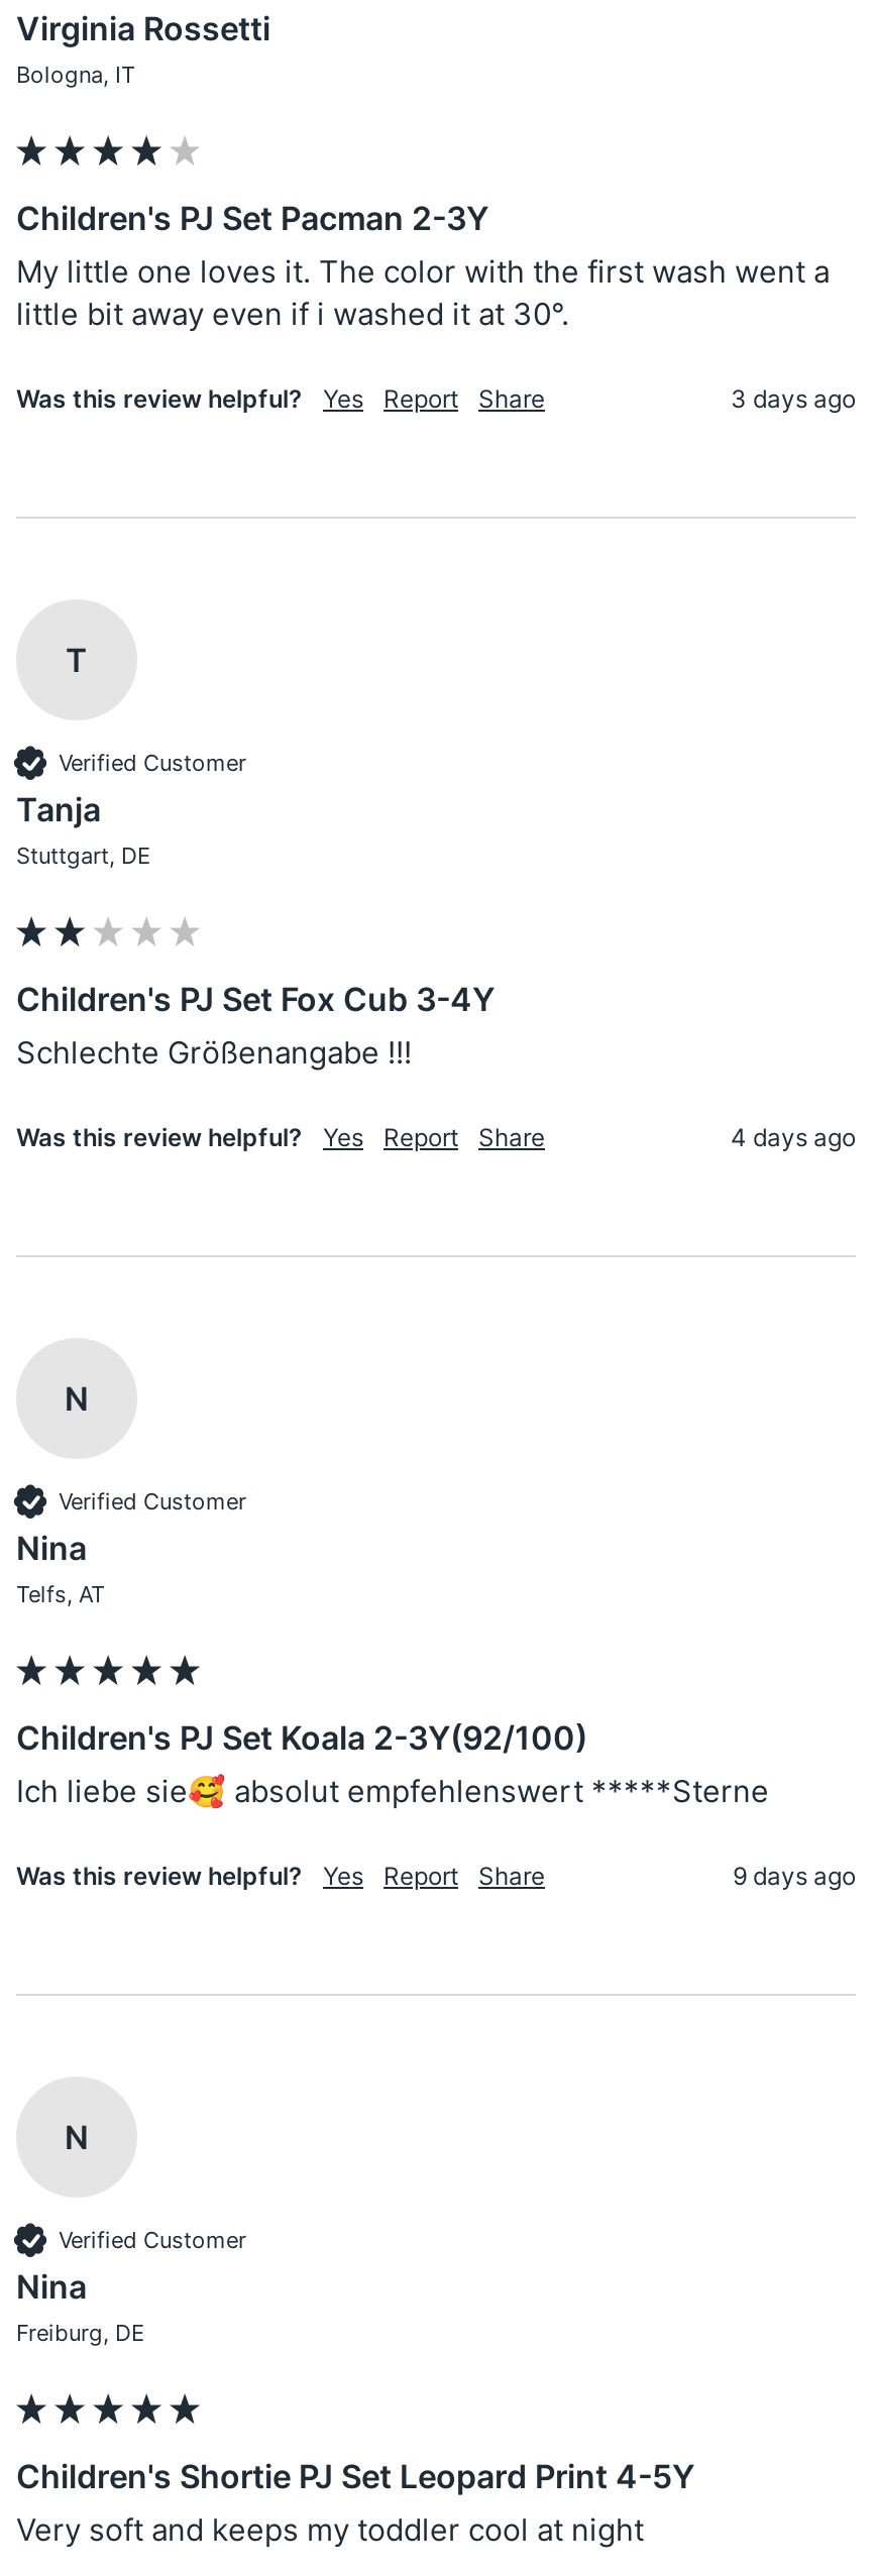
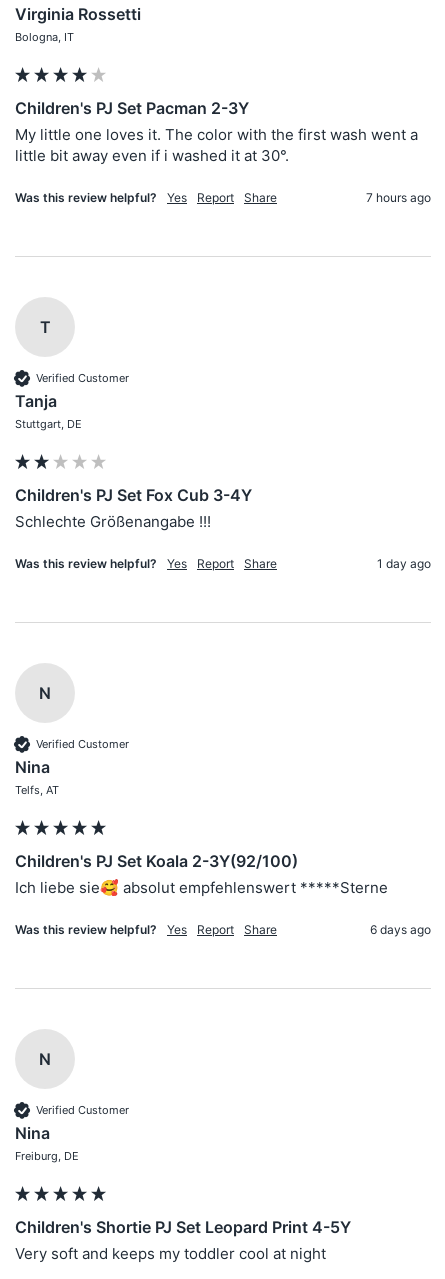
[731,384,856,414] 3 days ago -> [366,190,431,205] 7 hours ago
[731,1122,856,1152] 4 days ago -> [377,556,431,571] 1 day ago
[733,1861,856,1891] 9 days ago -> [370,922,431,937] 6 days ago

